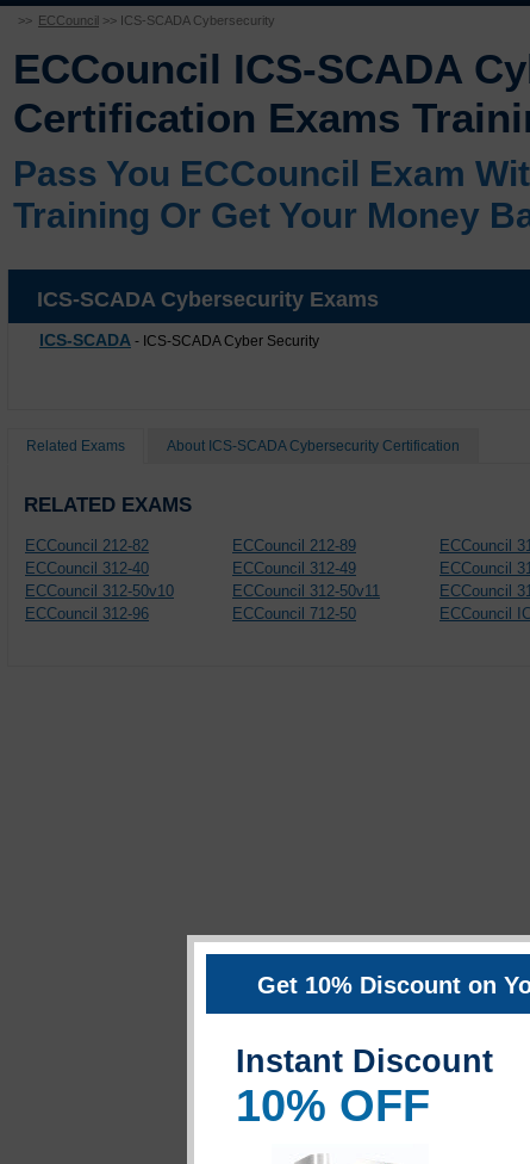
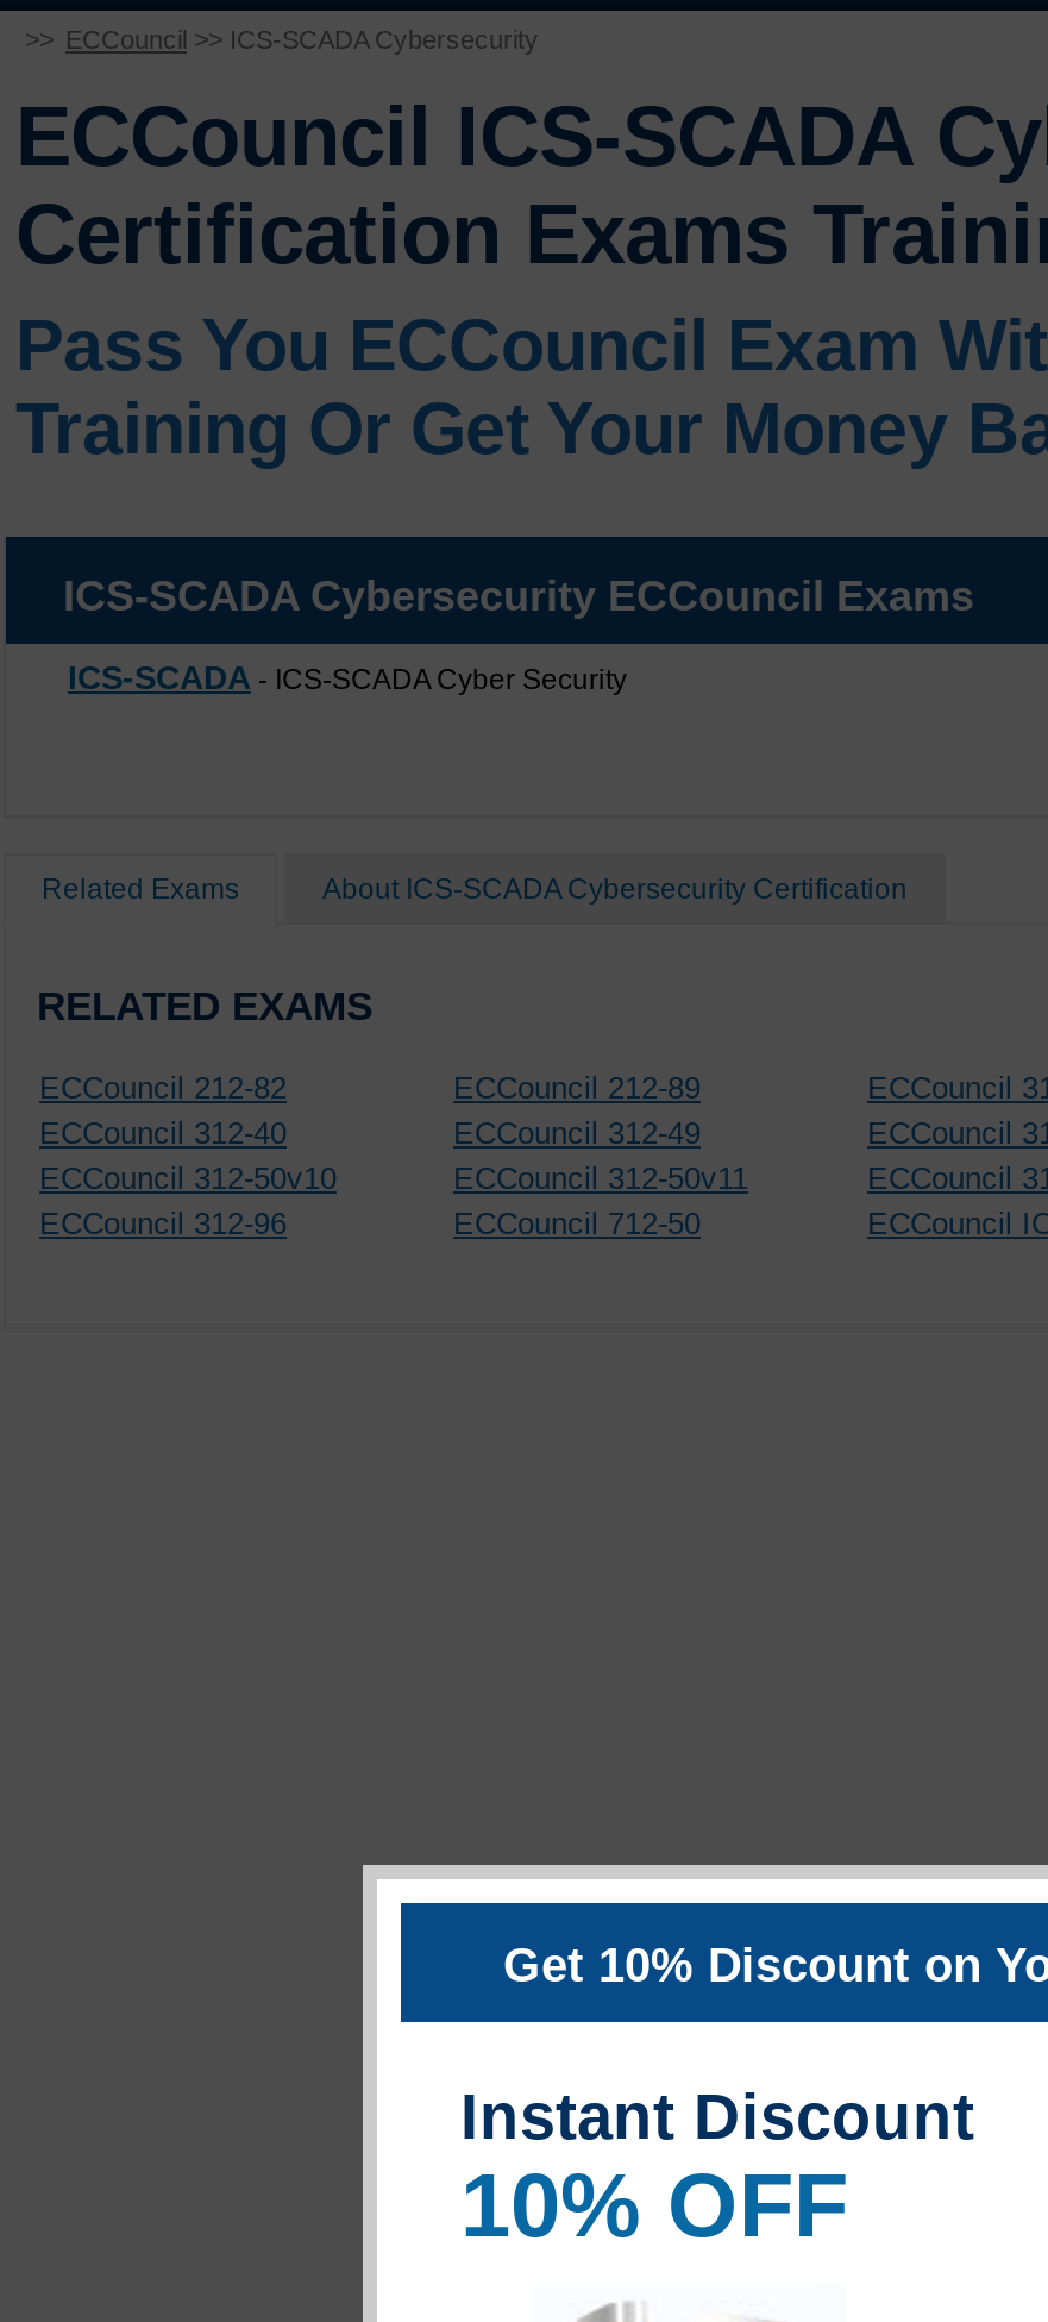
[37,287,379,311] ICS-SCADA Cybersecurity Exams -> [63,572,974,619] ICS-SCADA Cybersecurity ECCouncil Exams

